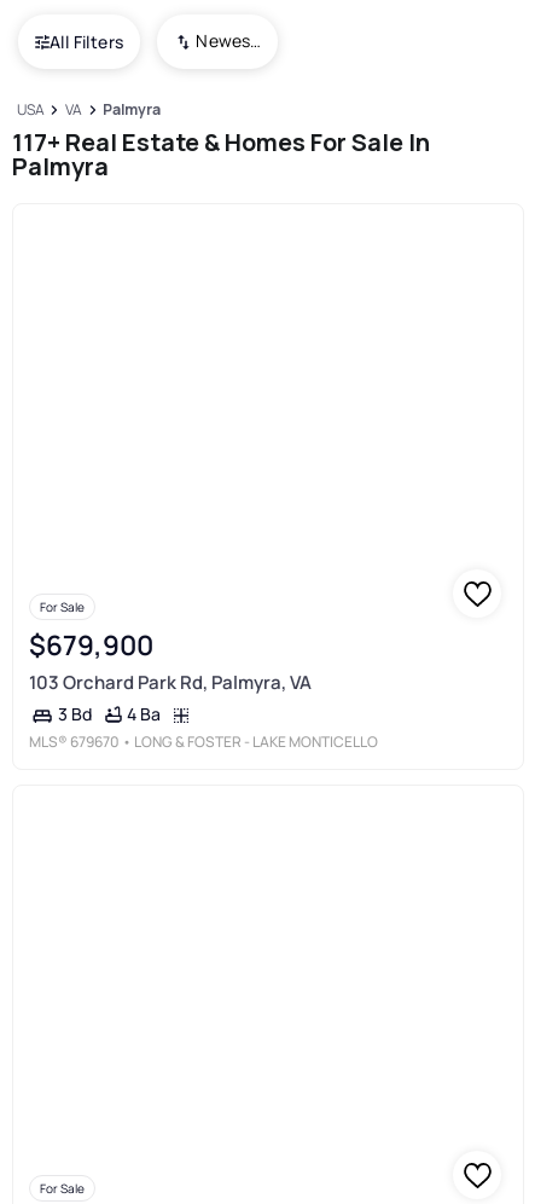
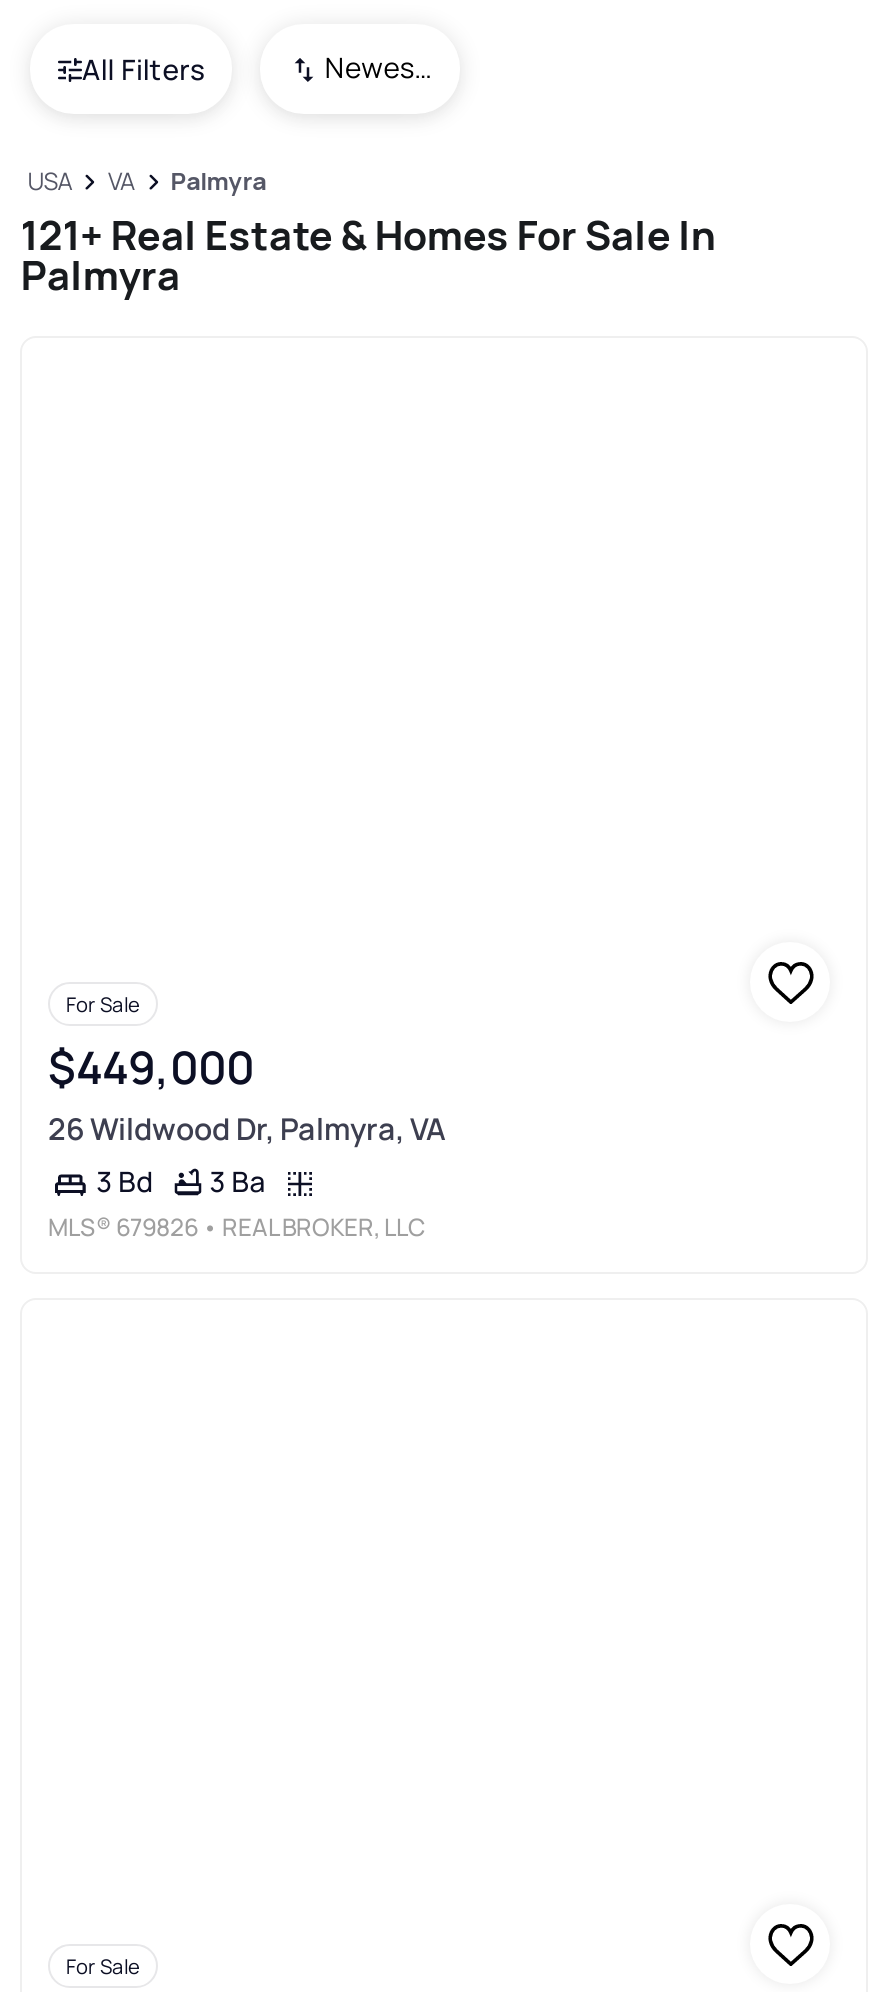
[12,125,430,158] 117+ Real Estate & Homes For Sale In -> [20,208,714,262] 121+ Real Estate & Homes For Sale In
[29,627,312,695] $679,900 | 103 Orchard Park Rd, Palmyra, VA -> [48,1037,446,1150] $449,000 | 26 Wildwood Dr, Palmyra, VA
[29,702,378,752] 4 Ba | MLS® 679670 • LONG & FOSTER - LAKE MONTICELLO -> [48,1161,426,1244] 3 Ba | MLS® 679826 • REAL BROKER, LLC

